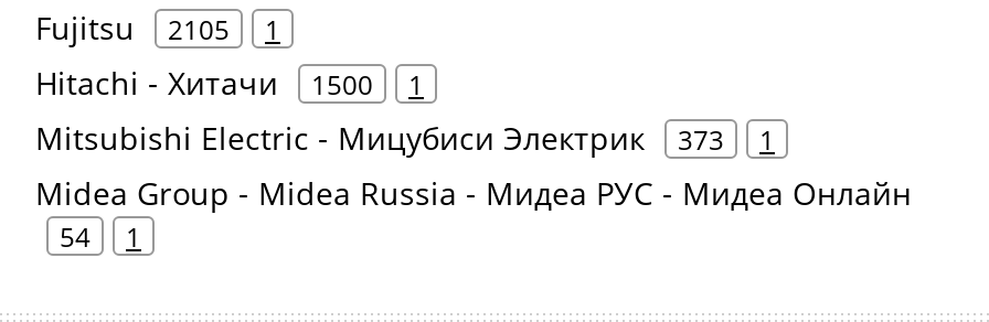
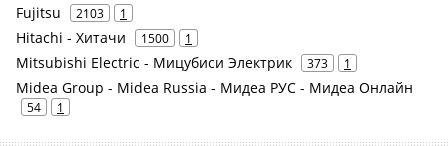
[35,7,280,49] Fujitsu 2105 1 -> [16,3,127,22] Fujitsu 2103 1

